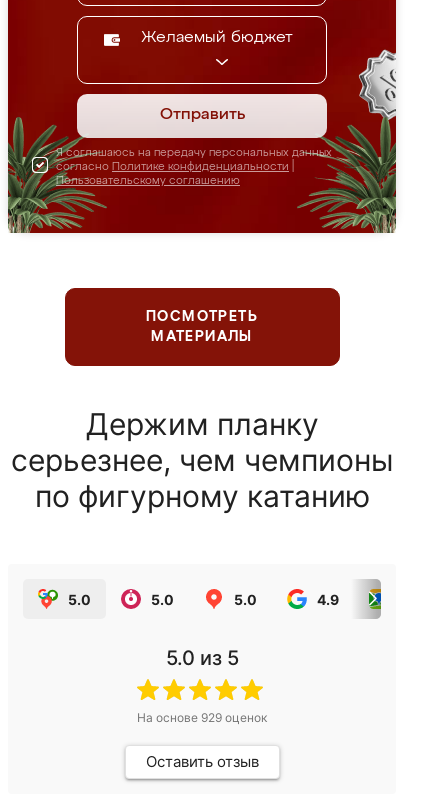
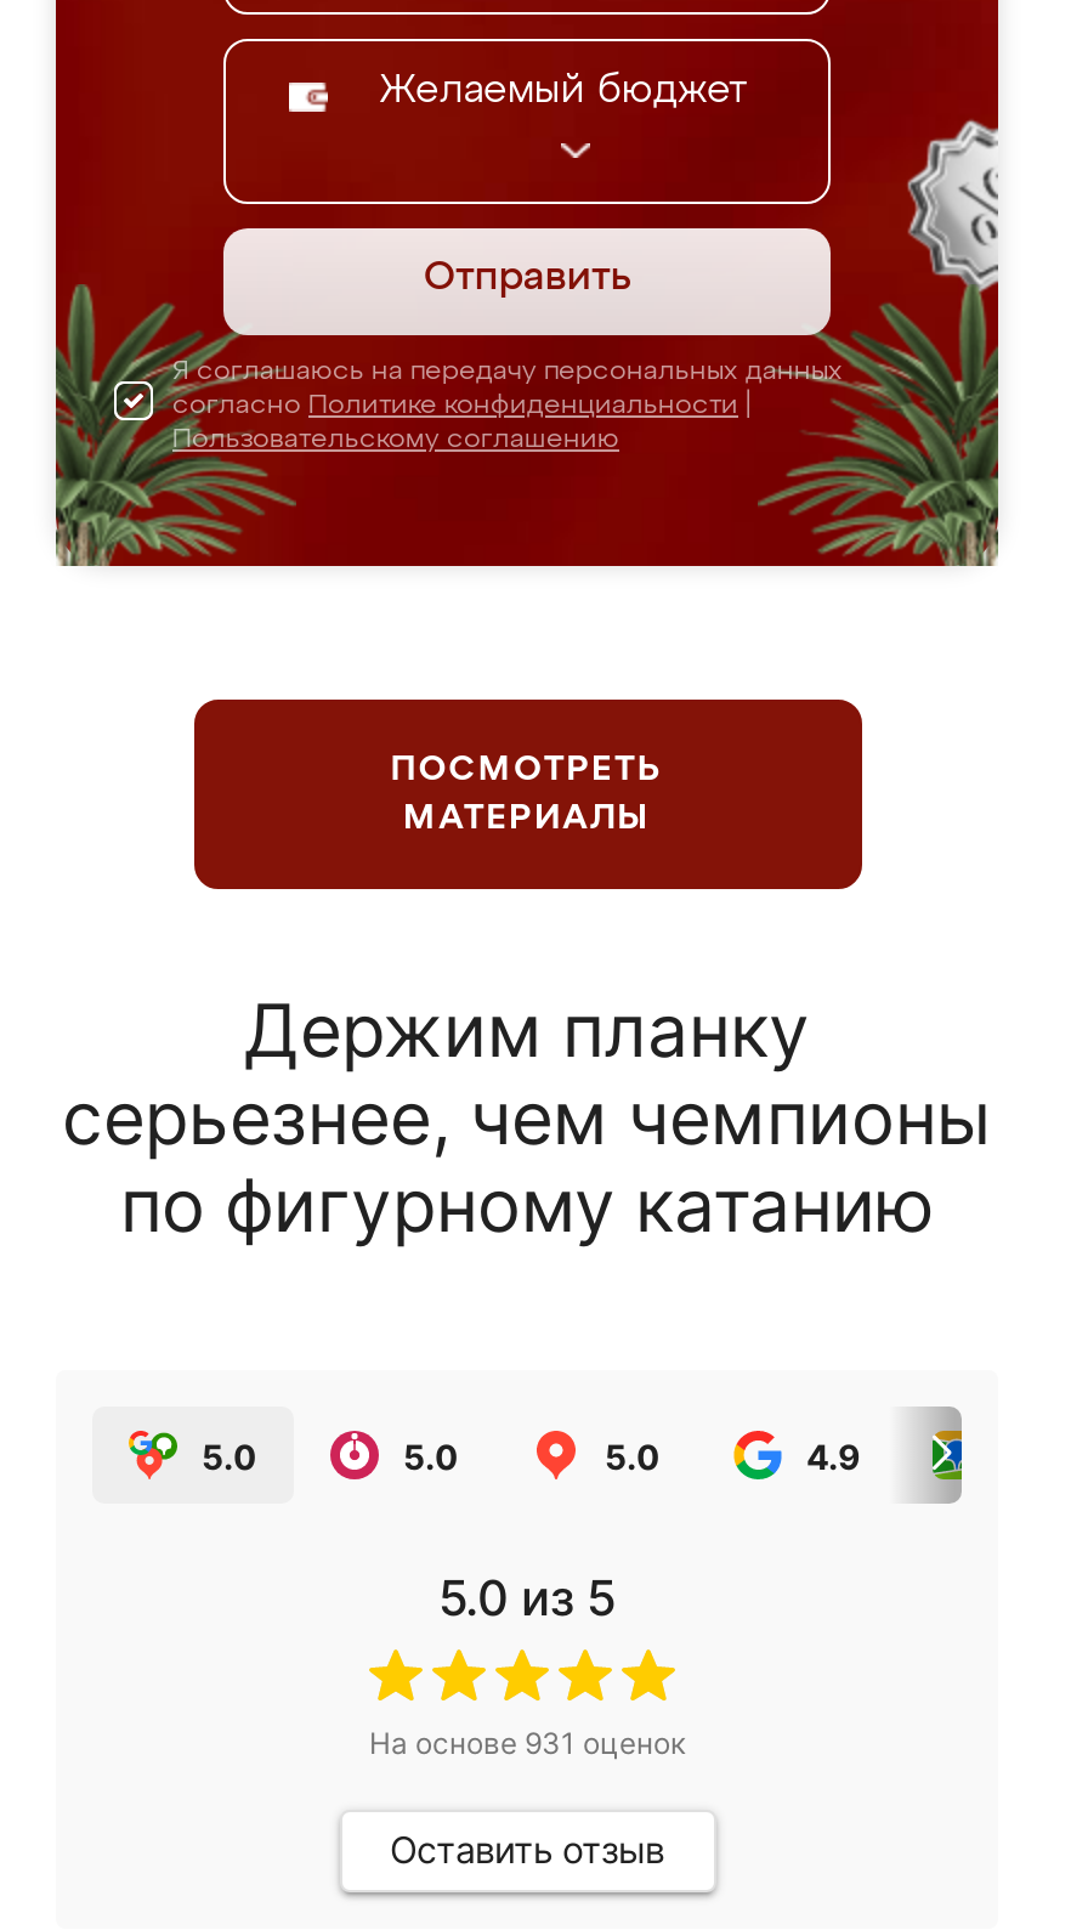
[137,710,267,725] На основе 929 оценок -> [369,1725,685,1761] На основе 931 оценок

